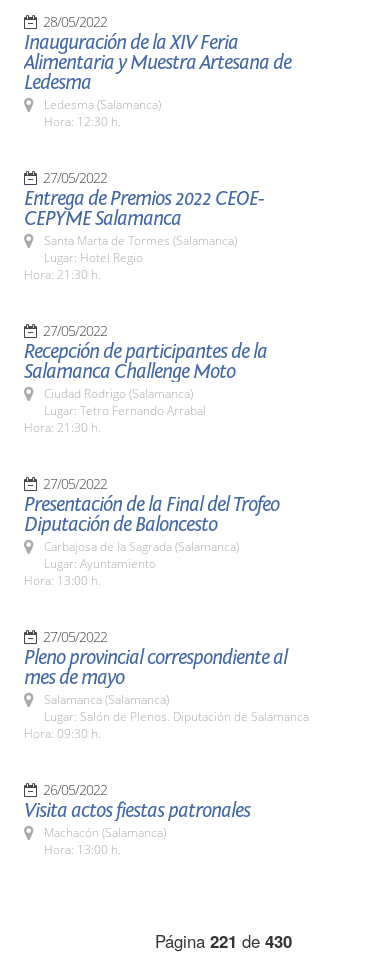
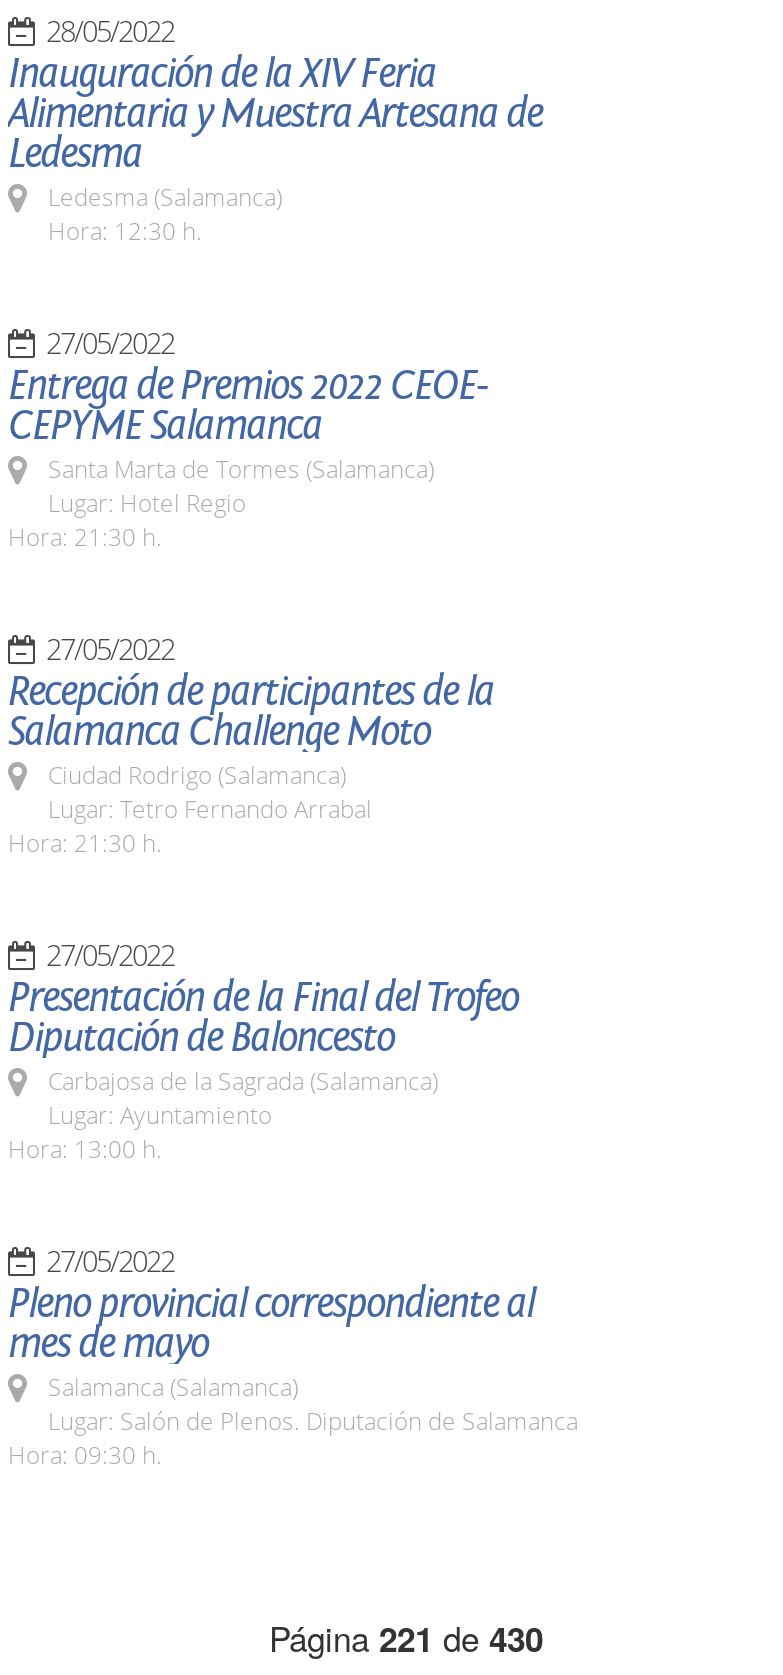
[24,780,250,858] 26/05/2022 | Visita actos fiestas patronales | Machacón (Salamanca) | Hora: 13:00 h. -> none

